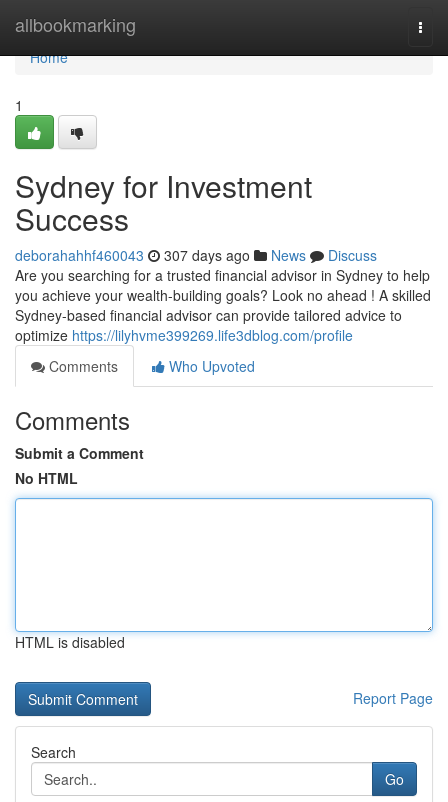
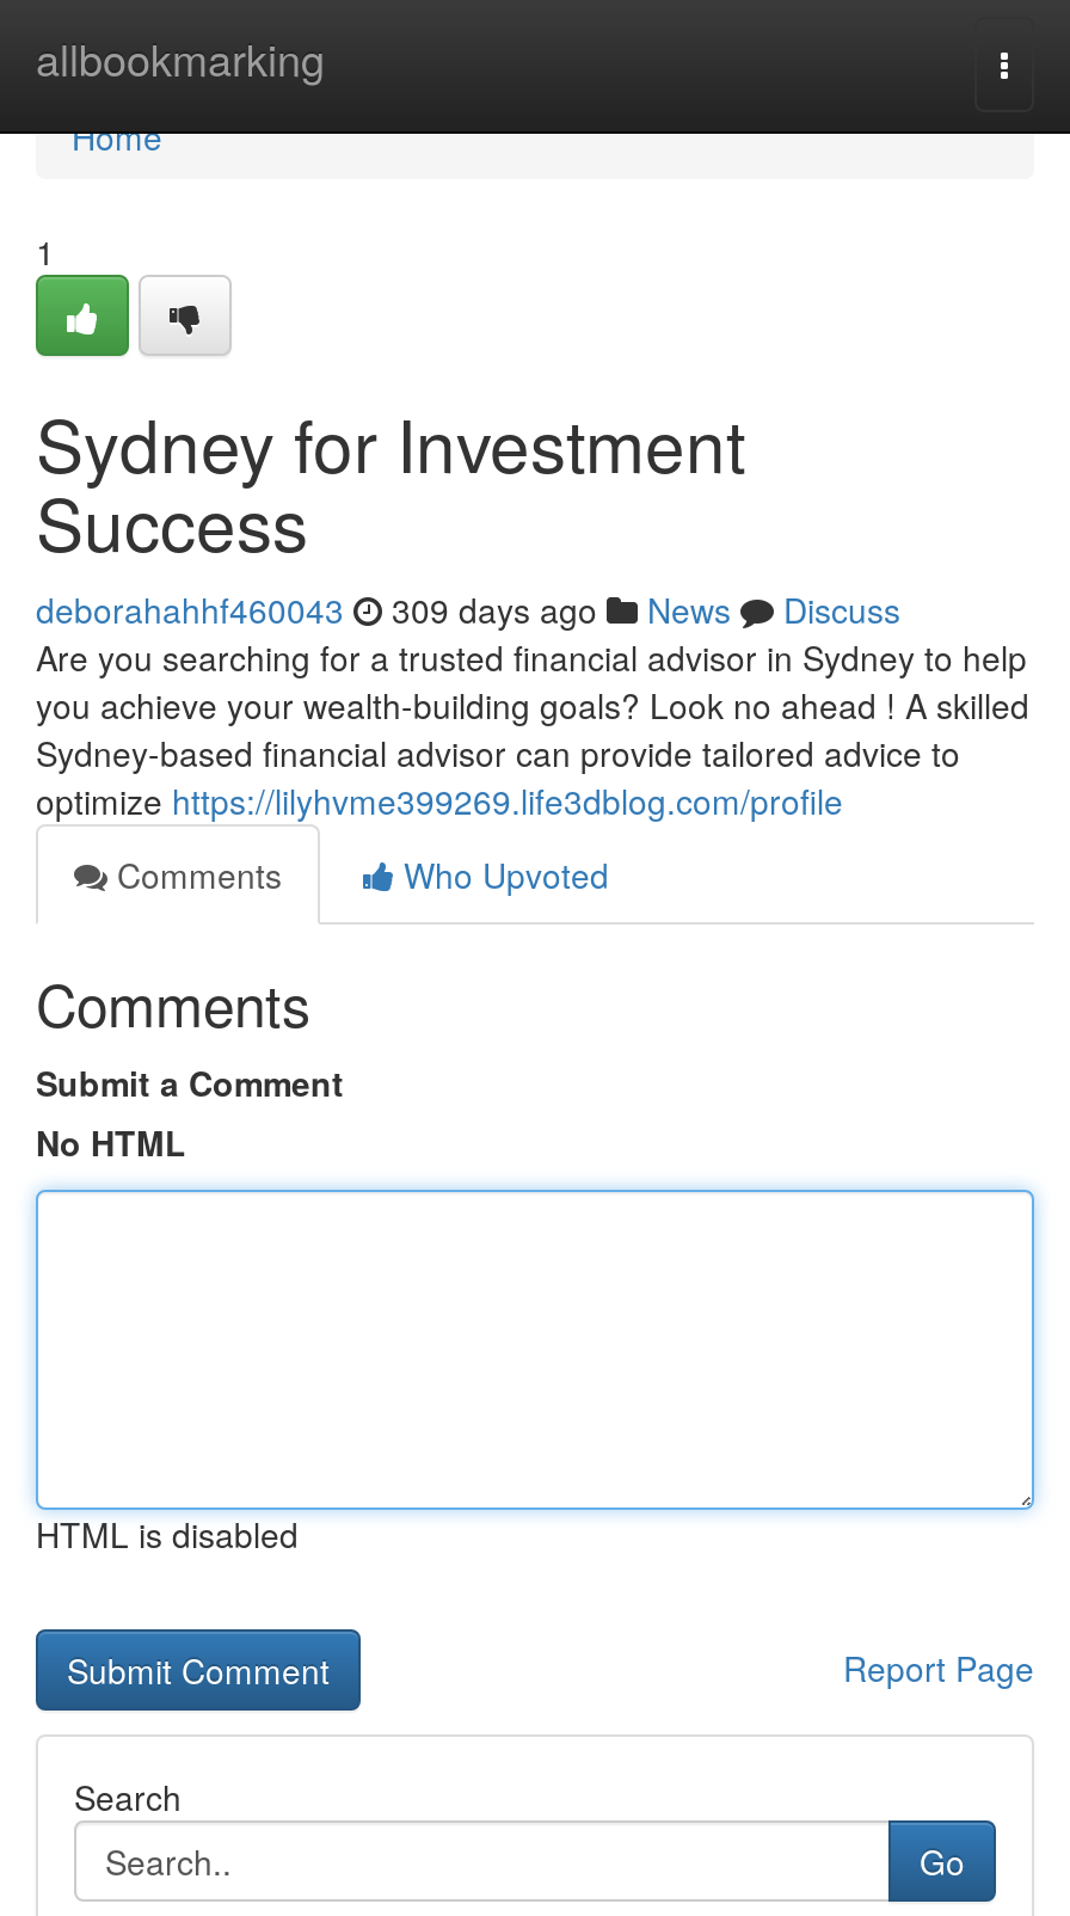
[15,245,377,265] deborahahhf460043 307 days ago News Discuss -> [36,585,900,633] deborahahhf460043 309 days ago News Discuss

